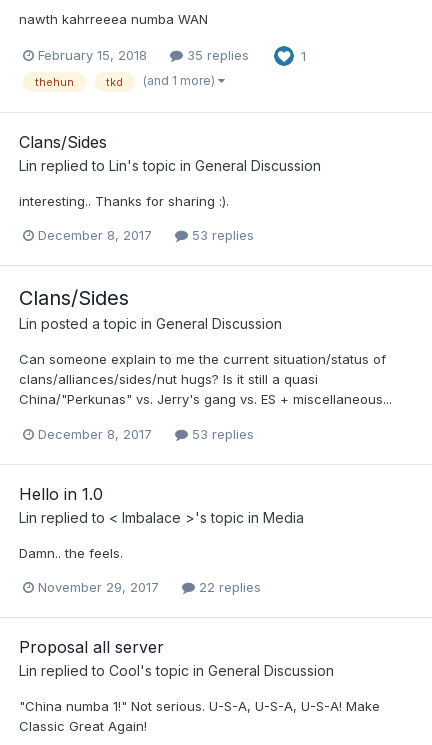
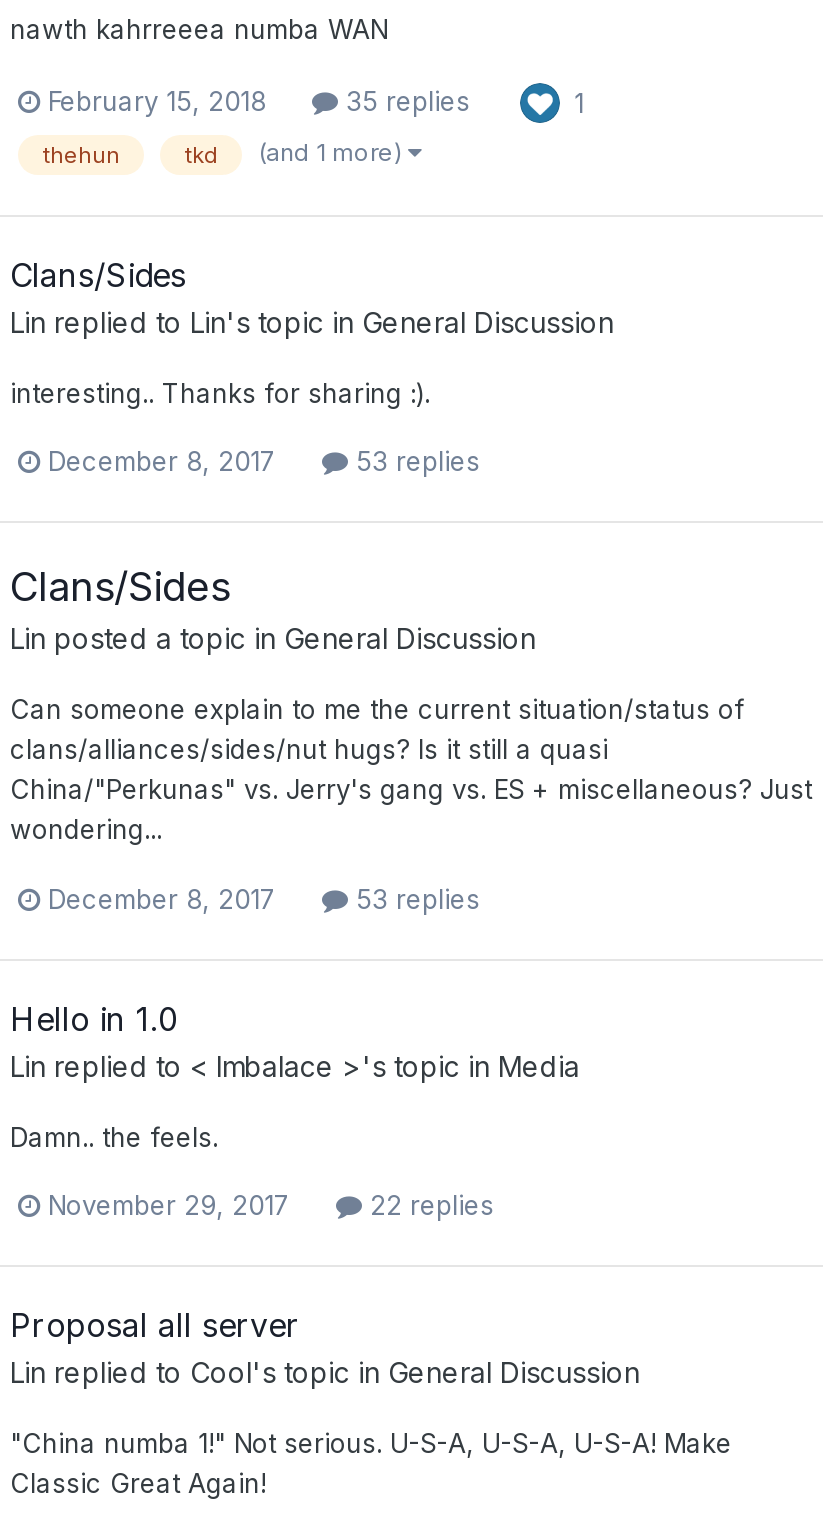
[19,391,392,407] China/"Perkunas" vs. Jerry's gang vs. ES + miscellaneous... -> [10,774,812,846] China/"Perkunas" vs. Jerry's gang vs. ES + miscellaneous? Just | wondering...

